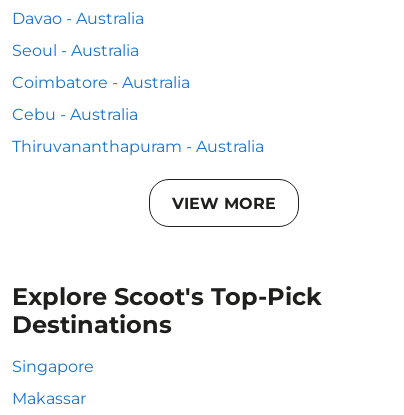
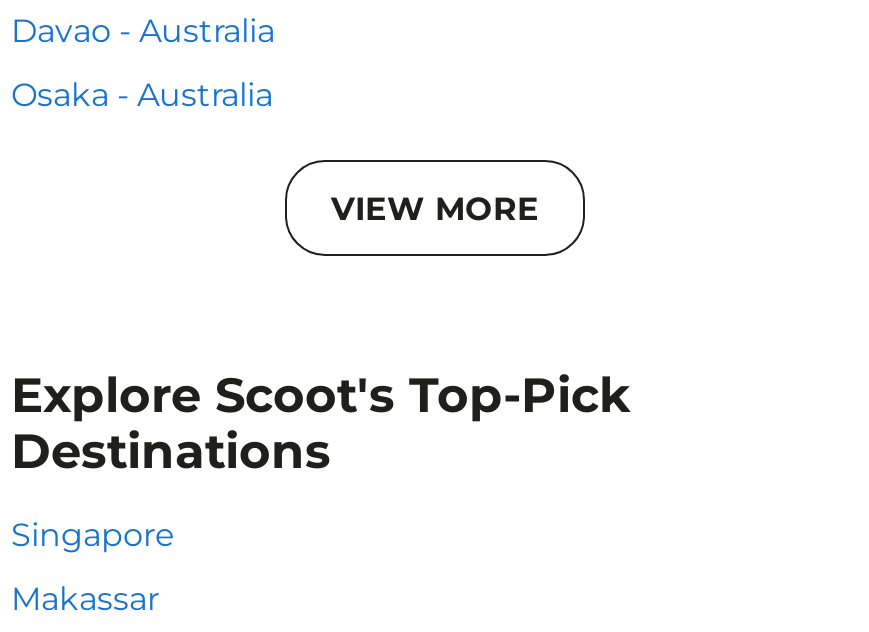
[12,41,264,156] Seoul - Australia | Coimbatore - Australia | Cebu - Australia | Thiruvananthapuram - Australia -> [11,76,273,114] Osaka - Australia

